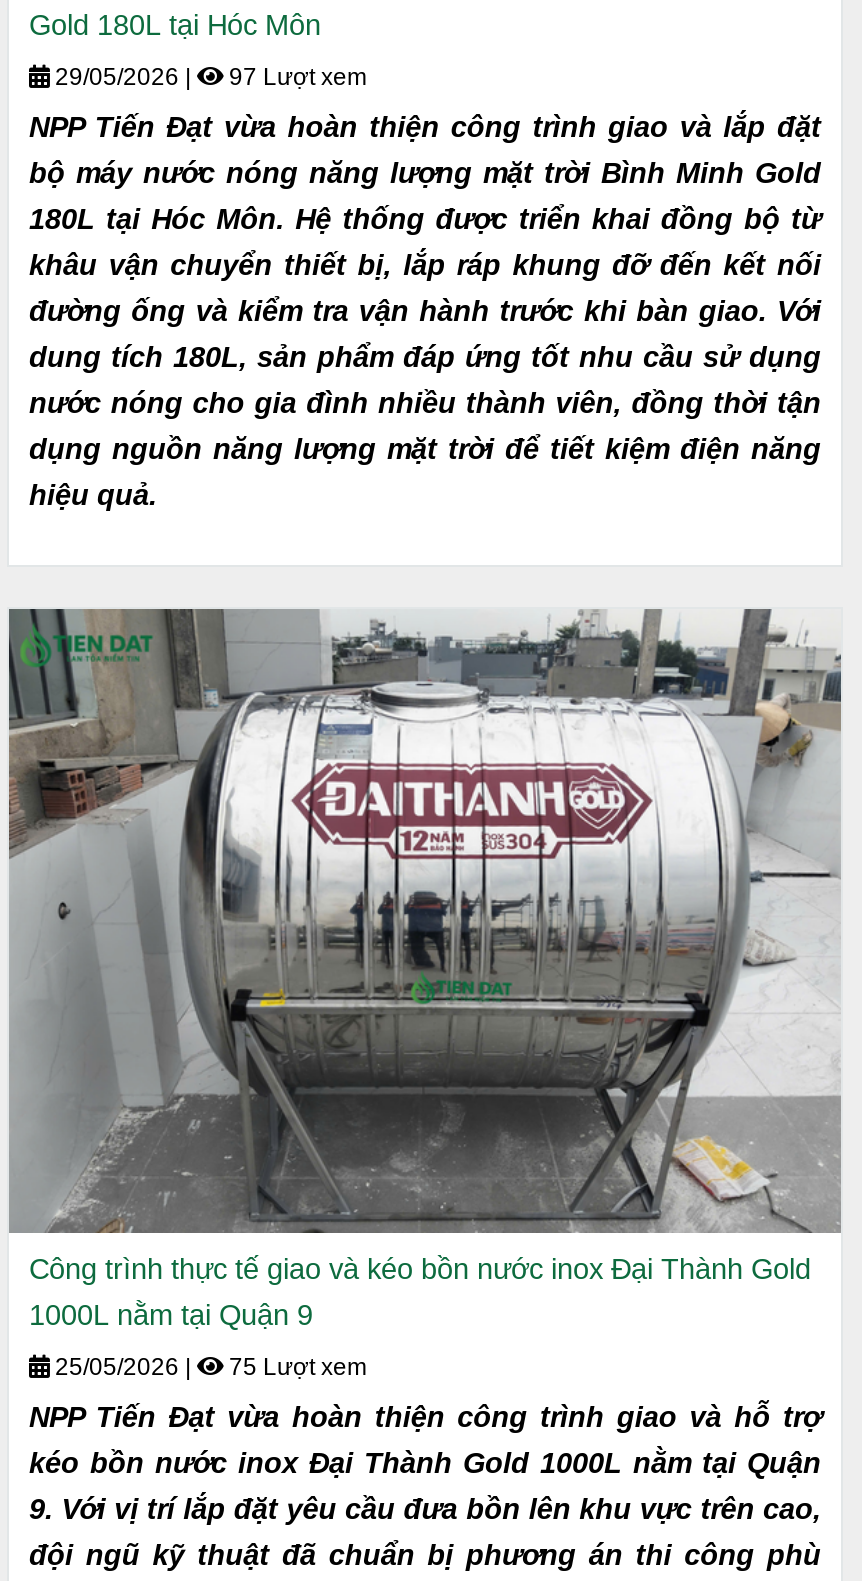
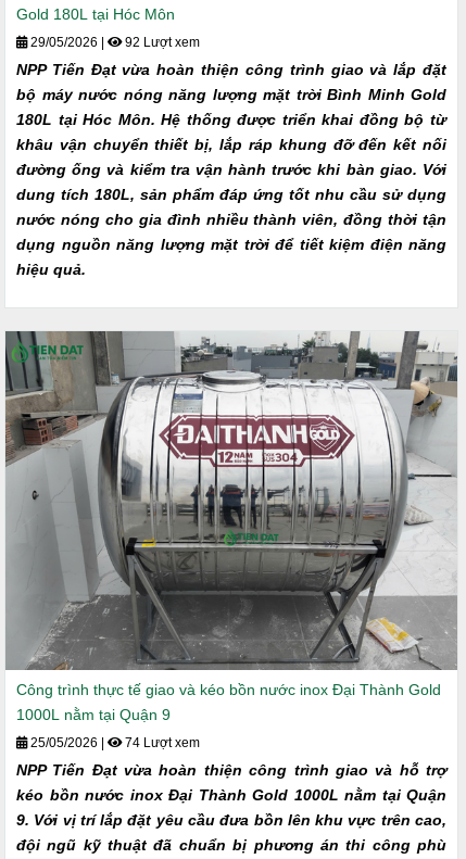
[223,63,367,91] 97 Lượt xem -> [122,35,200,50] 92 Lượt xem
[223,1353,367,1381] 75 Lượt xem -> [122,735,200,750] 74 Lượt xem

